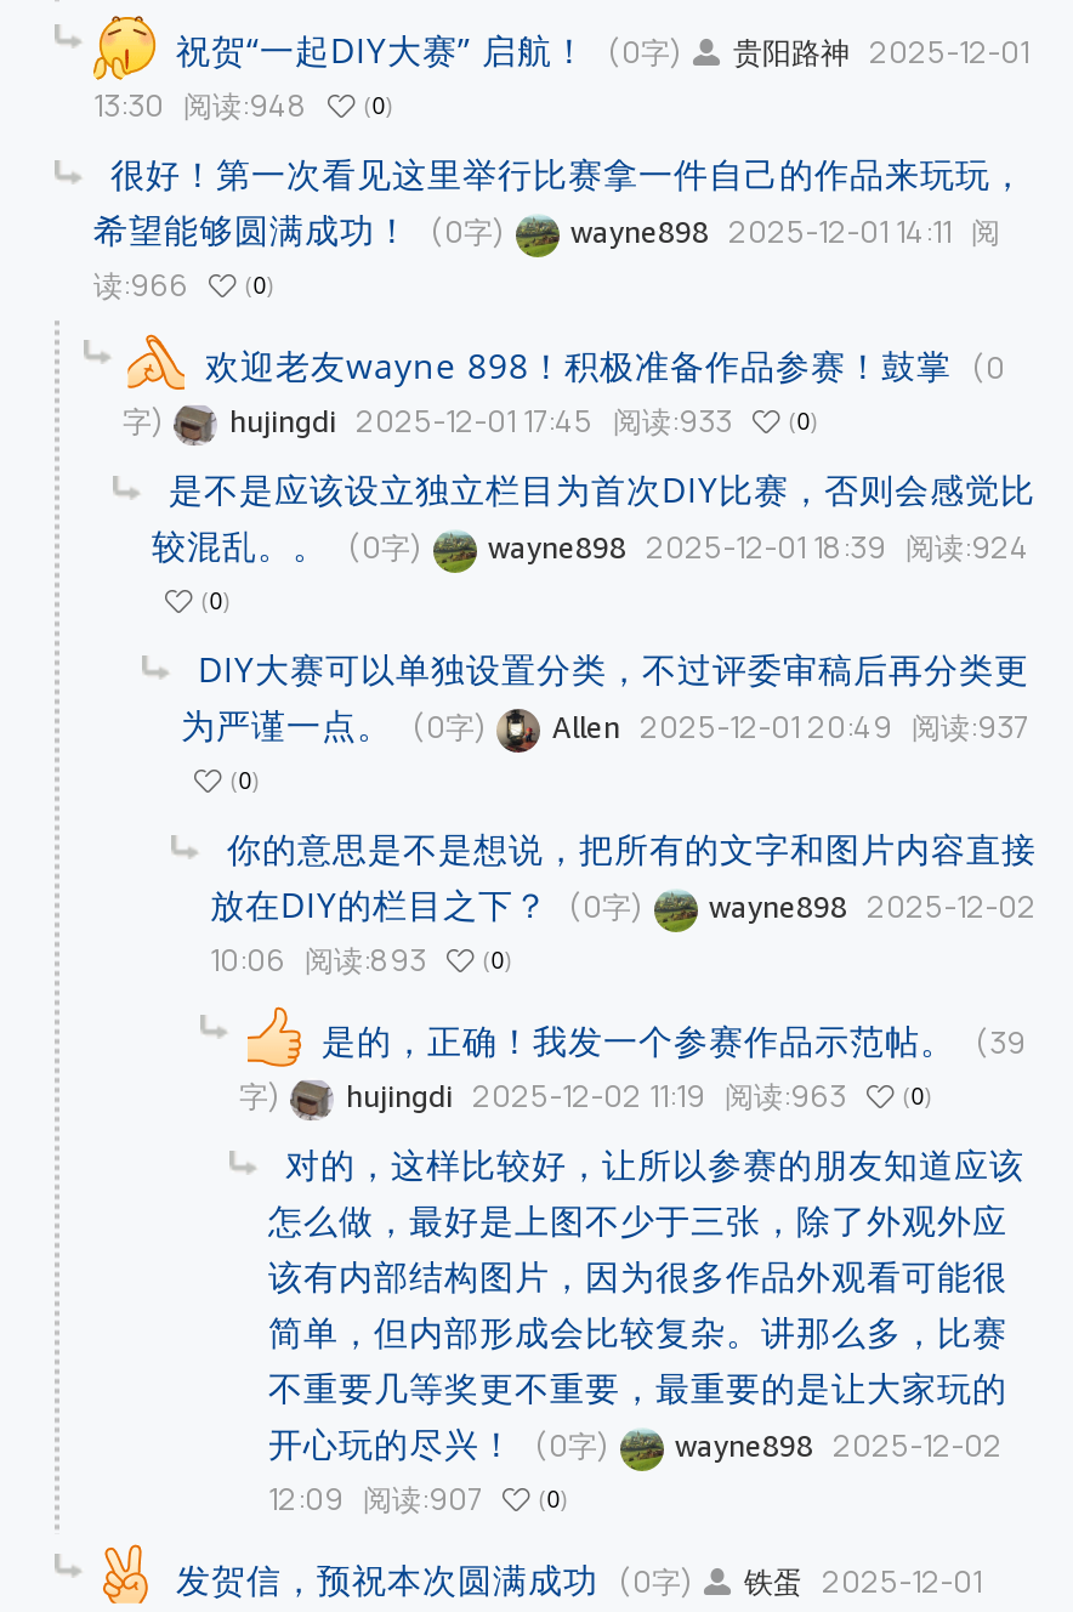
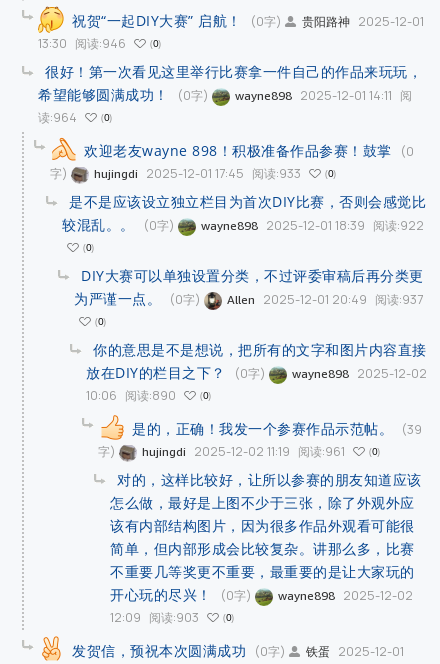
[93,85,386,126] 13:30 阅读:948 0 -> [38,35,158,52] 13:30 阅读:946 0
[93,265,267,306] 读:966 0 -> [38,109,109,126] 读:964 0
[152,522,1029,568] 较混乱。。 (0字) wayne898 2025-12-01 18:39 阅读:924 -> [62,215,423,234] 较混乱。。 (0字) wayne898 2025-12-01 18:39 阅读:922
[210,940,504,981] 10:06 阅读:893 0 -> [86,387,208,404] 10:06 阅读:890 0
[346,1075,846,1117] hujingdi 2025-12-02 11:19 阅读:963 -> [142,443,345,460] hujingdi 2025-12-02 11:19 阅读:961
[268,1478,560,1520] 12:09 阅读:907 0 -> [110,609,231,626] 12:09 阅读:903 0

